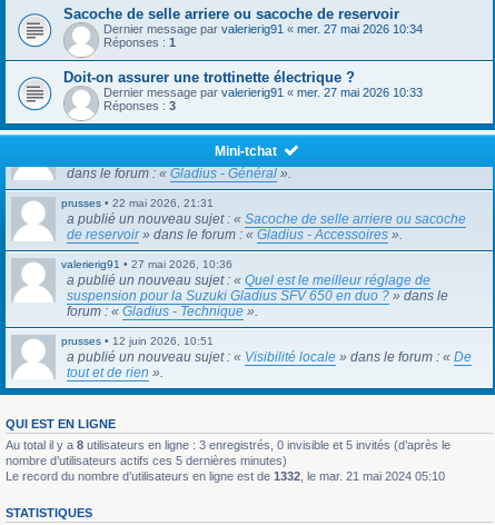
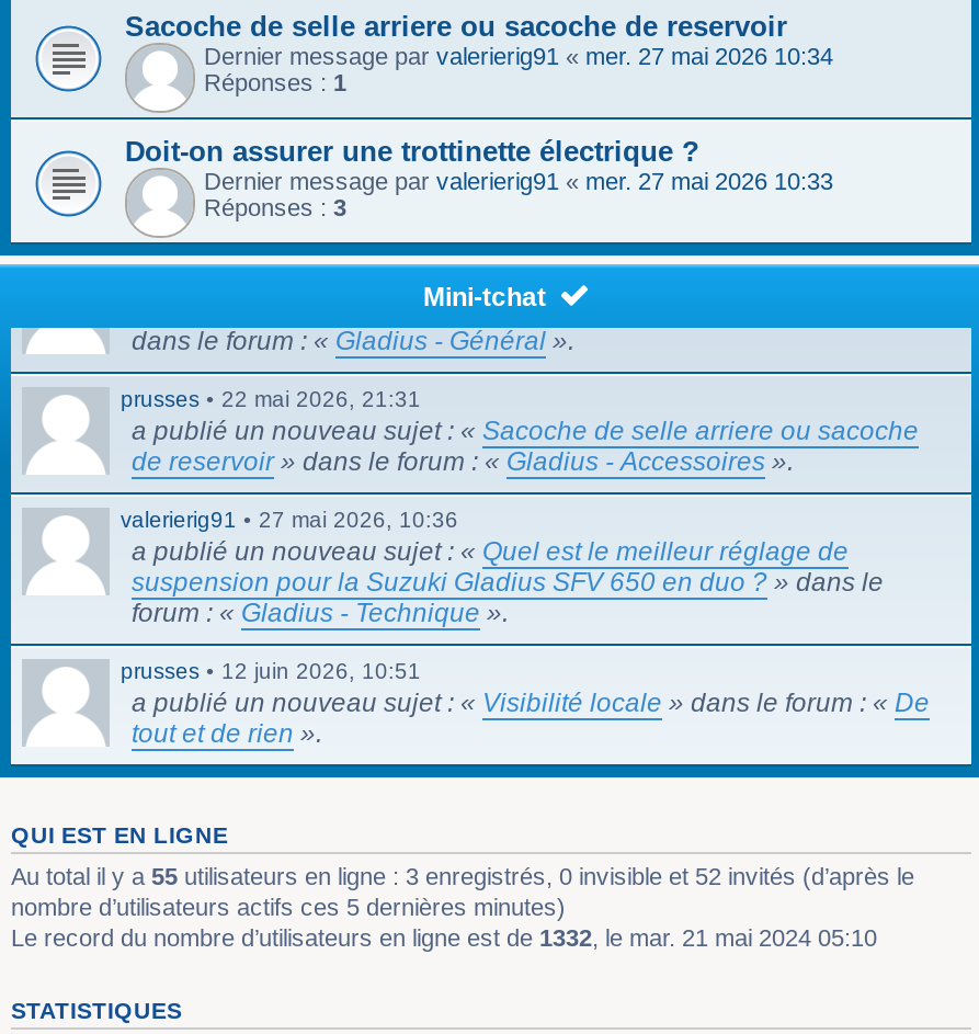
[6,438,451,452] Au total il y a 8 utilisateurs en ligne : 3 enregistrés, 0 invisible et 5 invités (d’après le -> [11,863,914,889] Au total il y a 55 utilisateurs en ligne : 3 enregistrés, 0 invisible et 52 invités (d’après le

